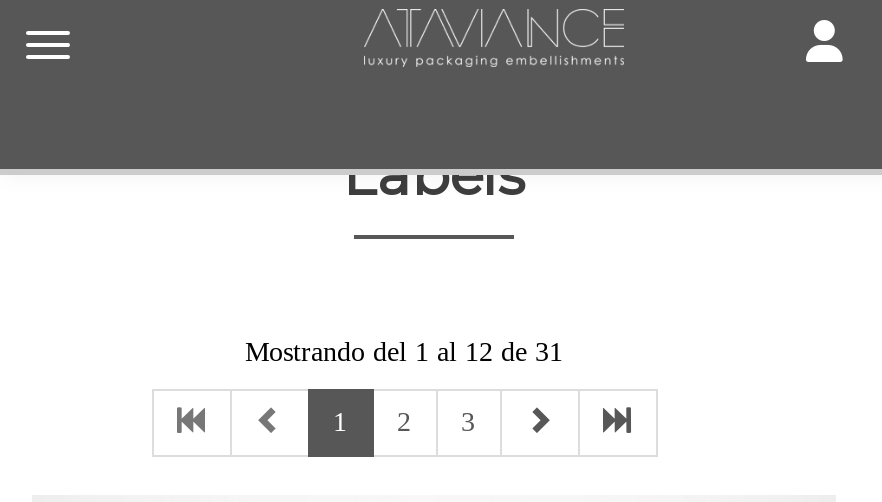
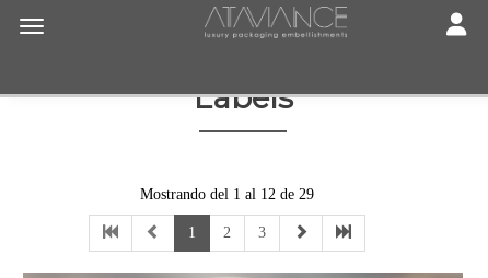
[245,337,563,367] Mostrando del 1 al 12 de 31 -> [140,186,313,202] Mostrando del 1 al 12 de 29

